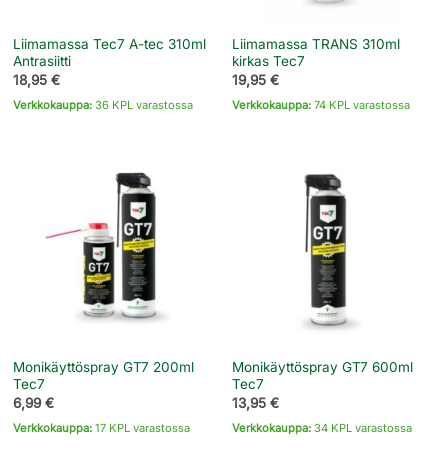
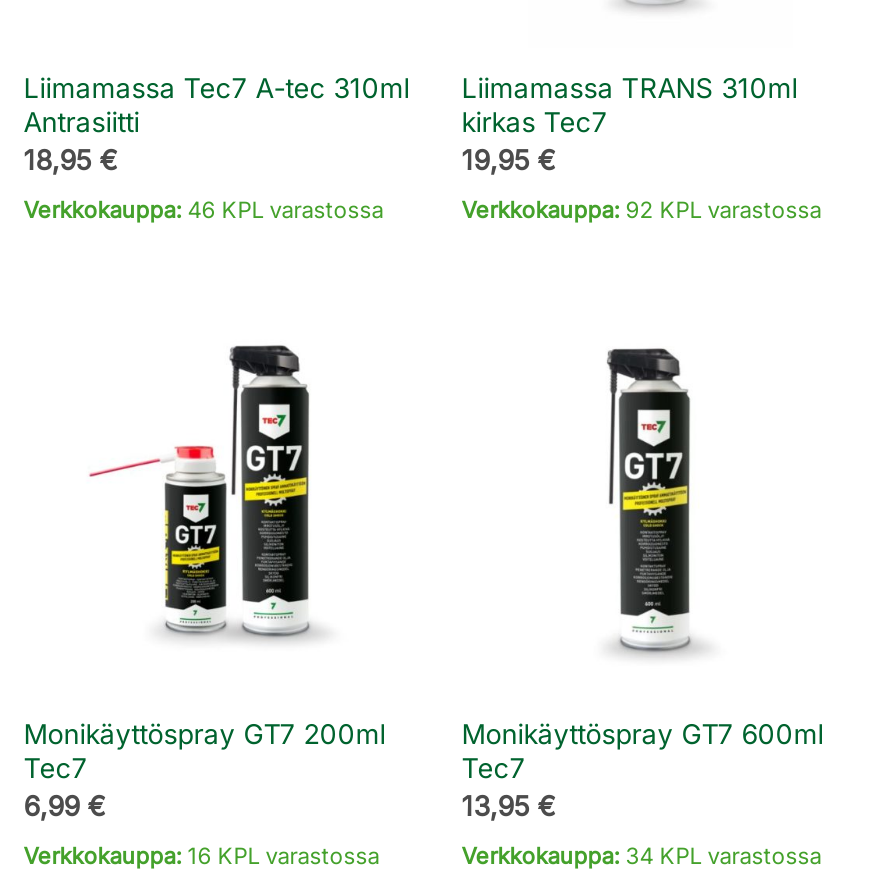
[13,98,193,112] Verkkokauppa: 36 KPL varastossa -> [24,195,384,223] Verkkokauppa: 46 KPL varastossa
[232,98,410,112] Verkkokauppa: 74 KPL varastossa -> [462,195,822,223] Verkkokauppa: 92 KPL varastossa
[13,421,190,435] Verkkokauppa: 17 KPL varastossa -> [24,842,380,870] Verkkokauppa: 16 KPL varastossa

